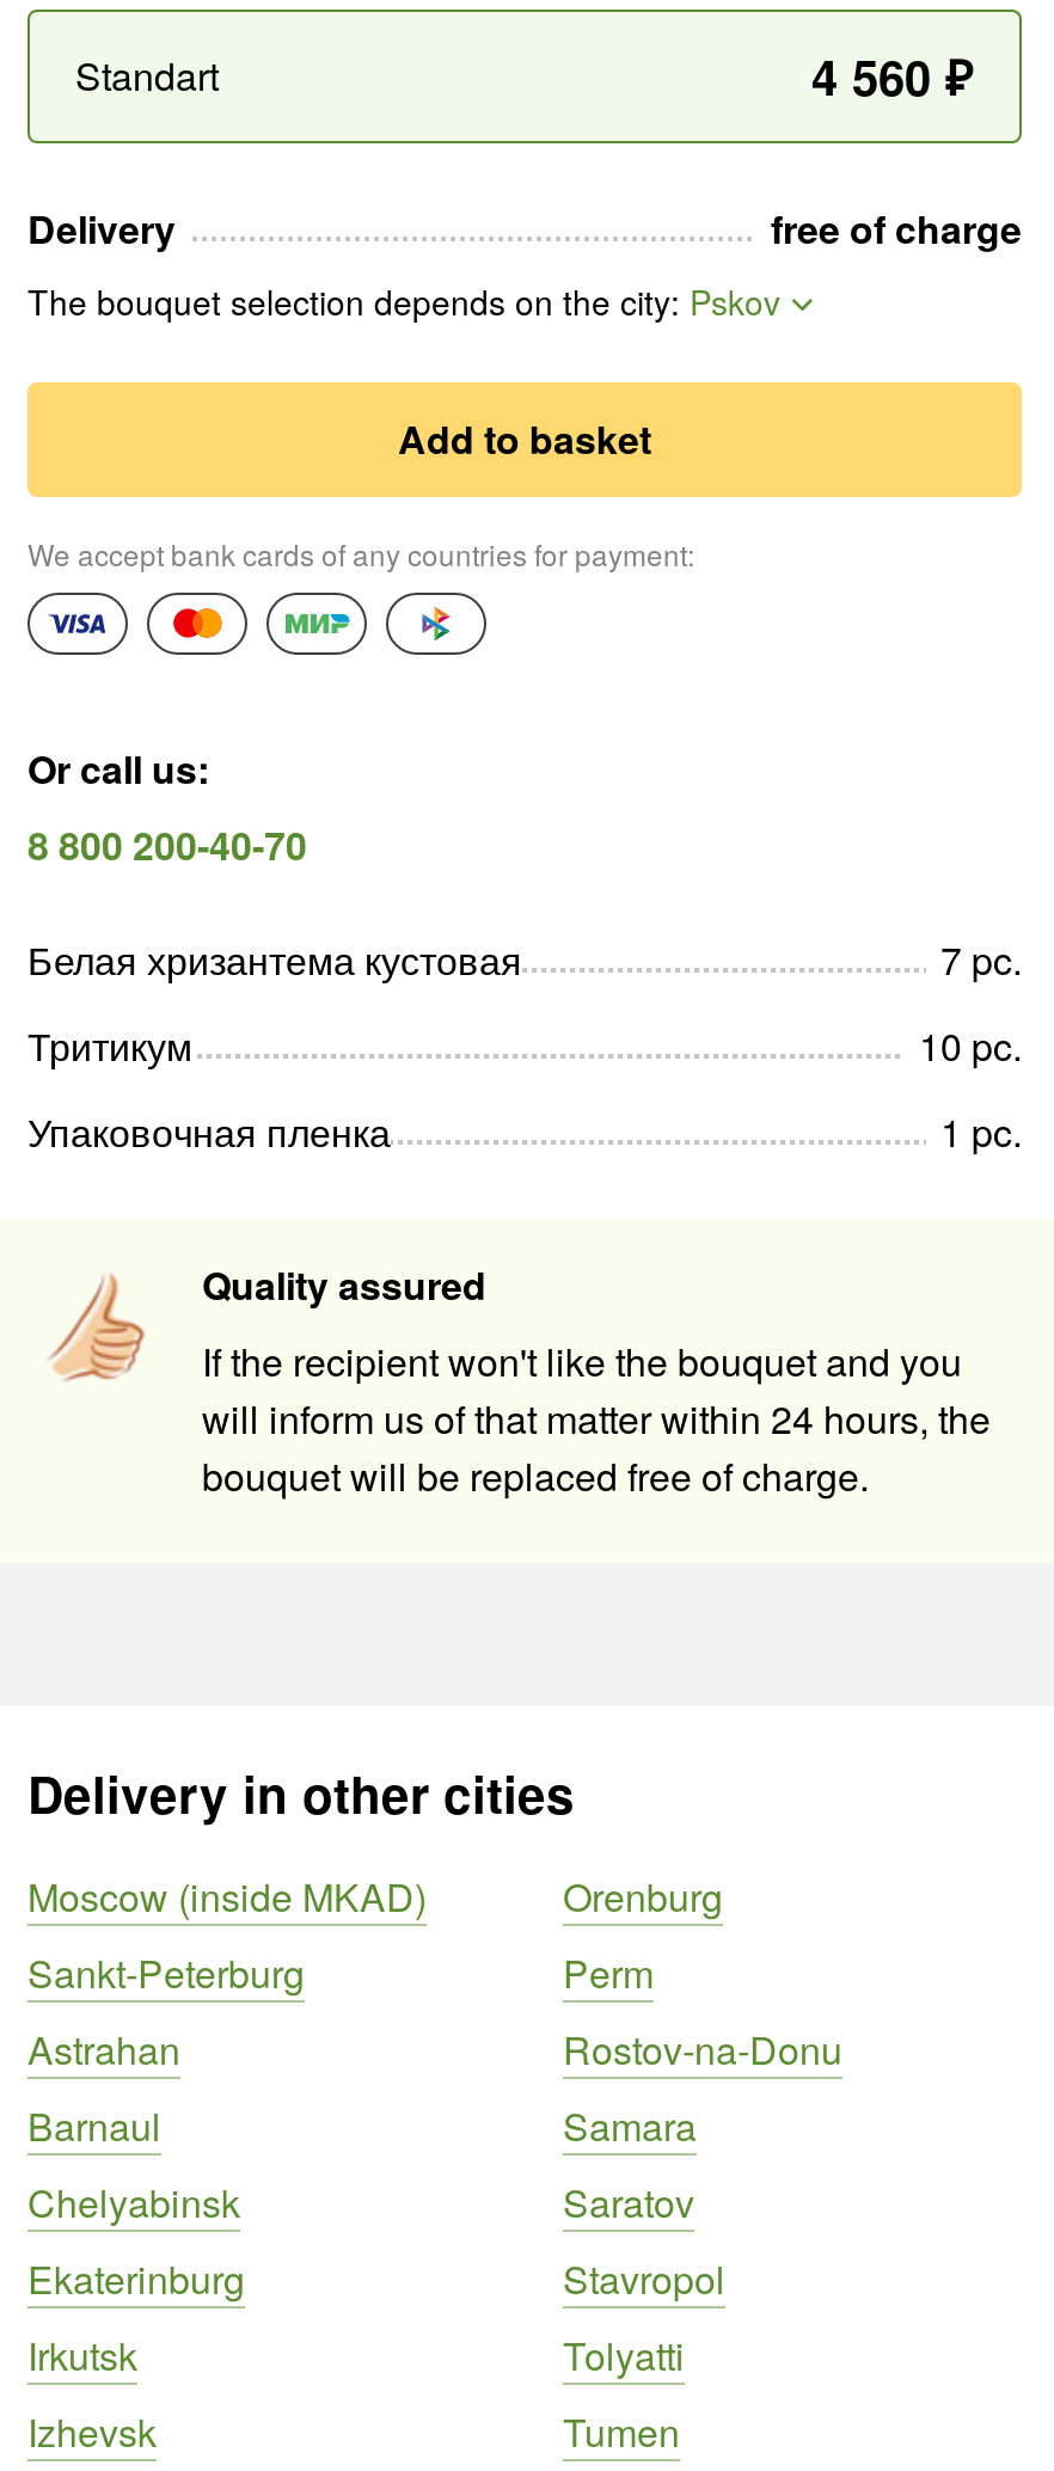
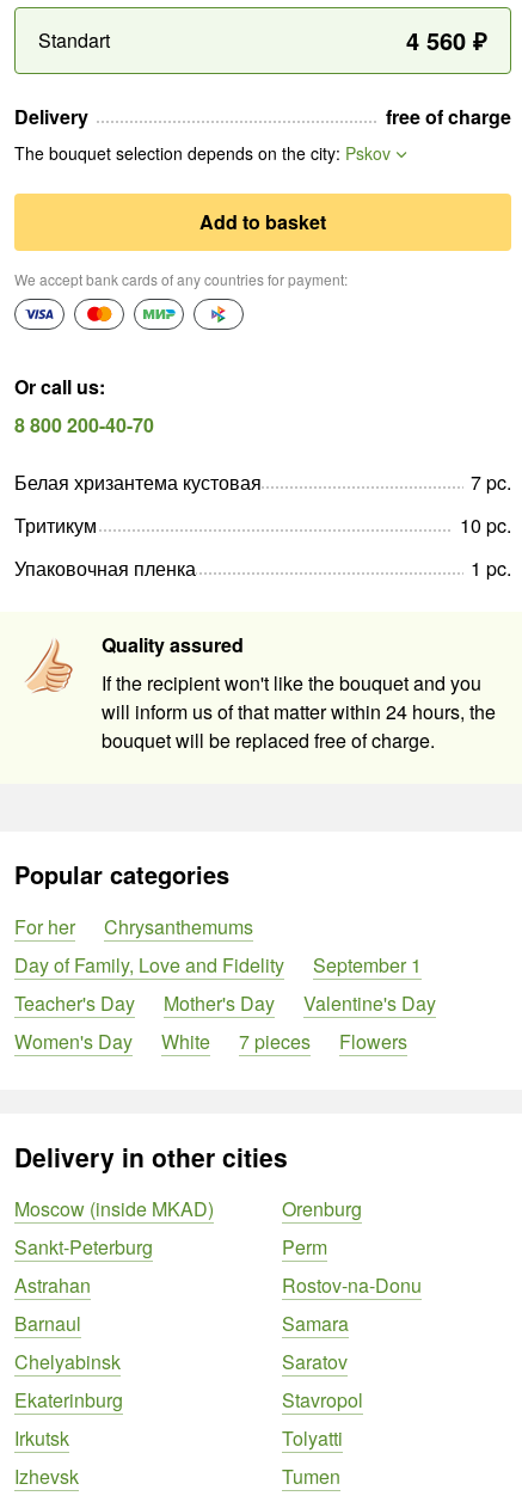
none -> [14,857,436,1055] Popular categories | For her | Chrysanthemums | Day of Family, Love and Fidelity | September 1 | Teacher's Day | Mother's Day | Valentine's Day | Women's Day | White | 7 pieces | Flowers

